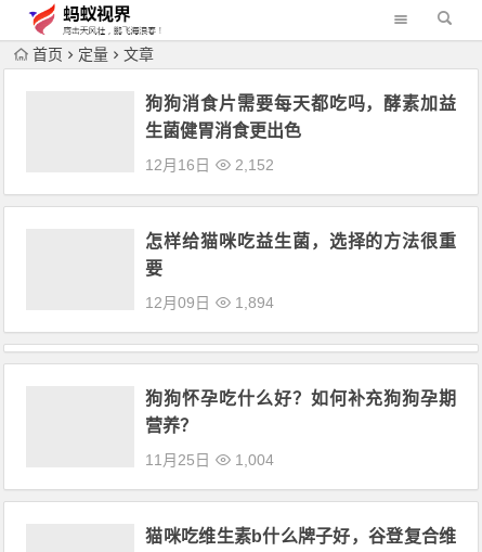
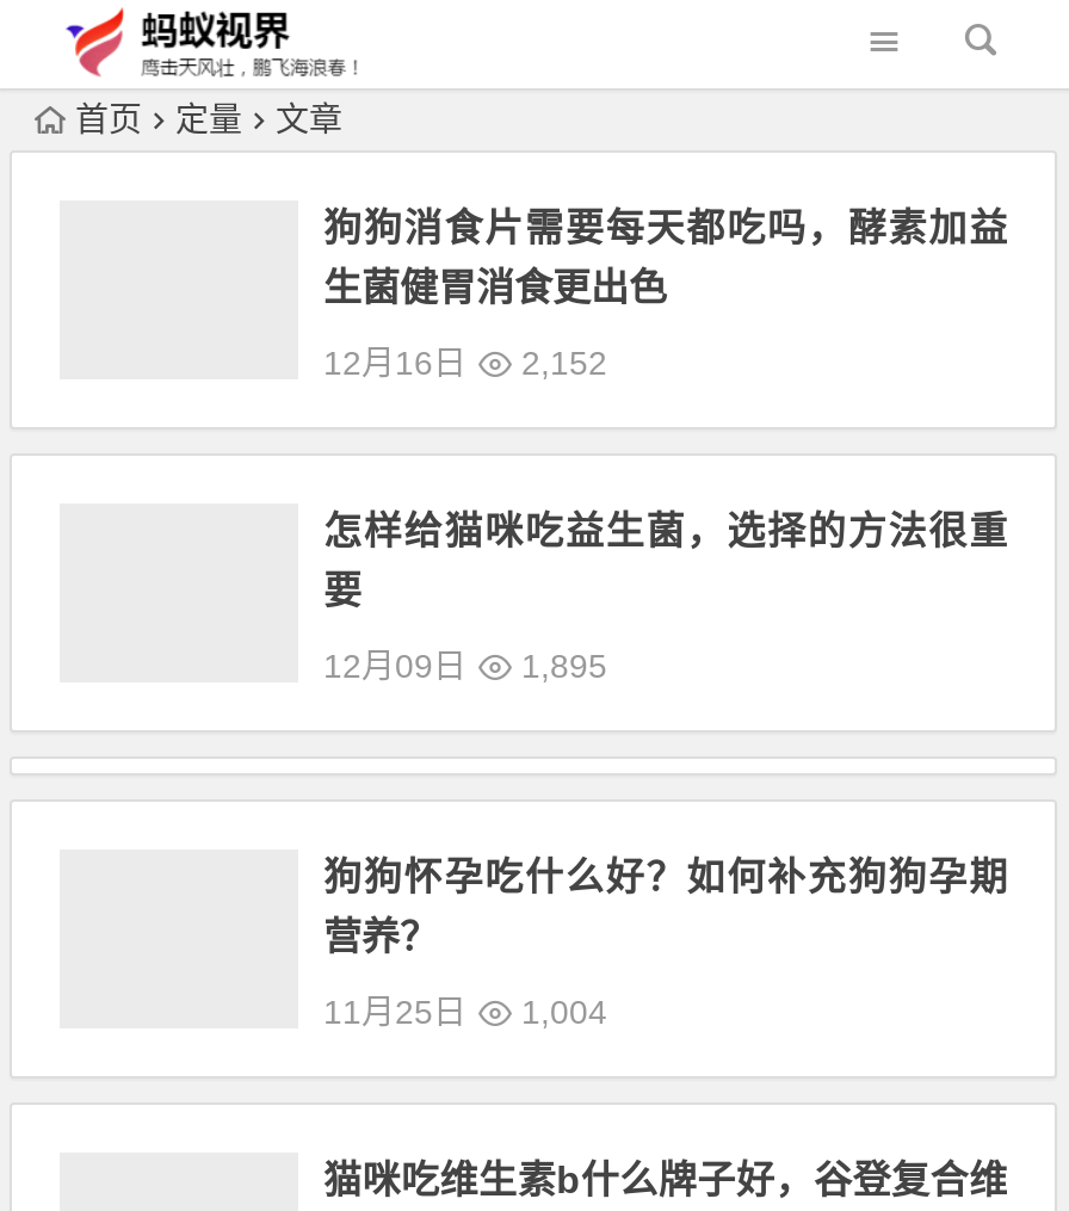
[146,294,275,311] 12月09日 1,894 -> [323,647,607,685] 12月09日 1,895

